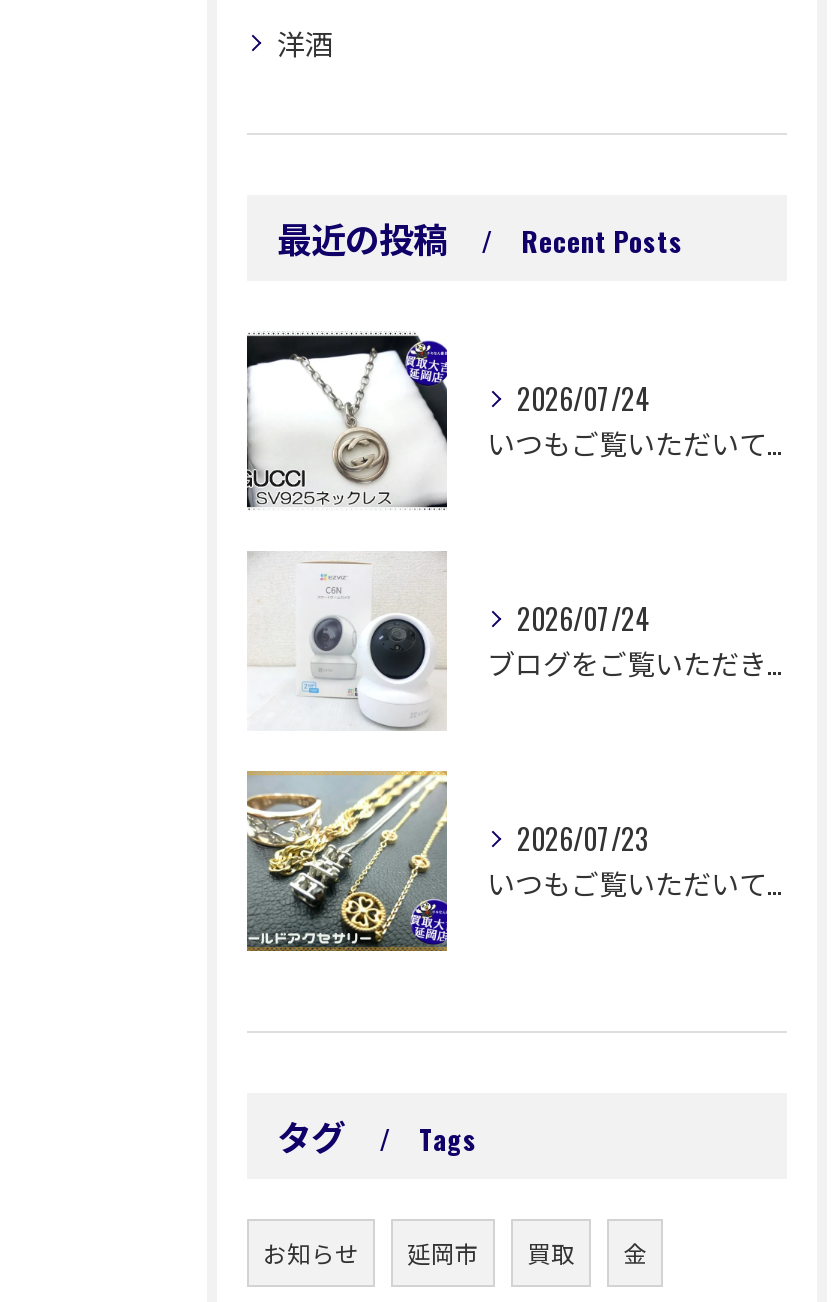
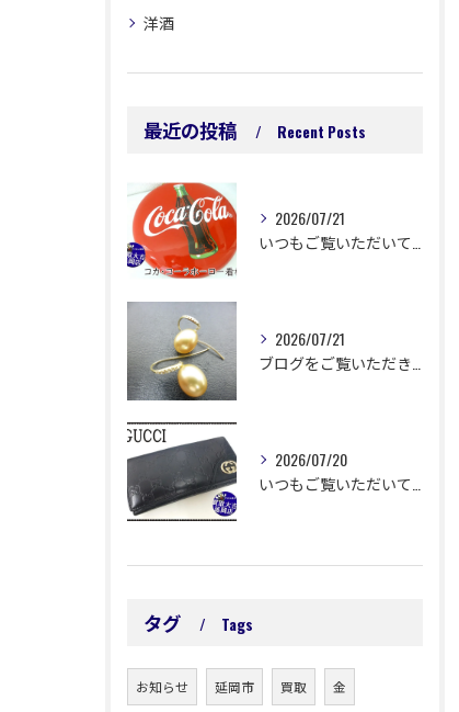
[245,331,649,511] [image] | 2026/07/24 -> [127,182,345,280] [image] | 2026/07/21
[247,553,649,731] [image] | 2026/07/24 -> [126,302,345,402] [image] | 2026/07/21
[245,769,649,951] [image] | 2026/07/23 -> [127,421,347,521] [image] | 2026/07/20

